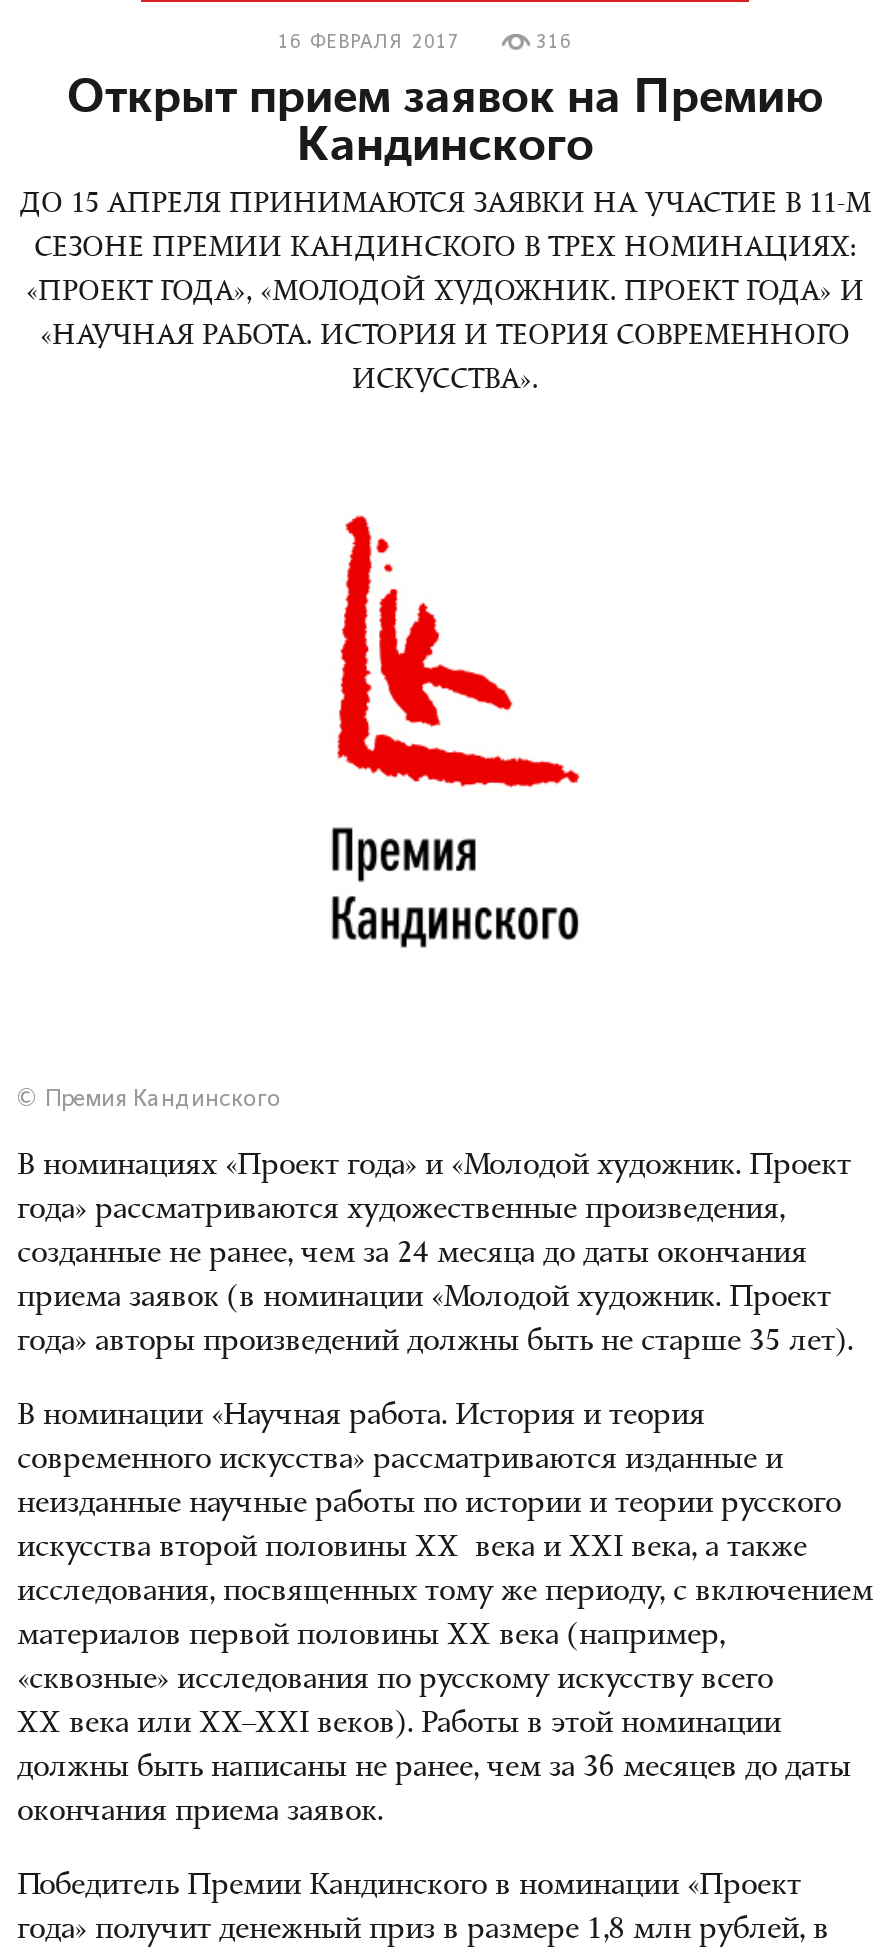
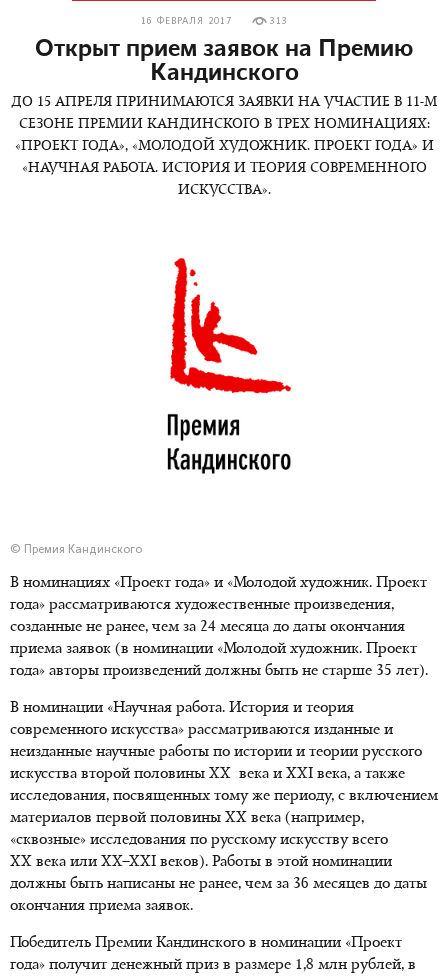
[536,32,572,54] 316 -> [269,16,287,27] 313

